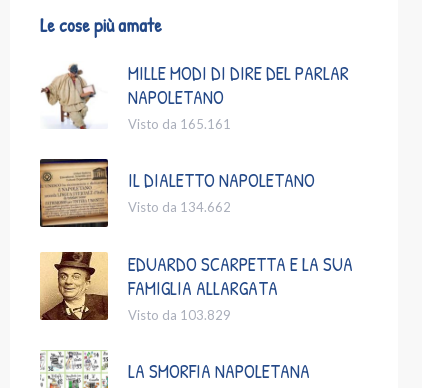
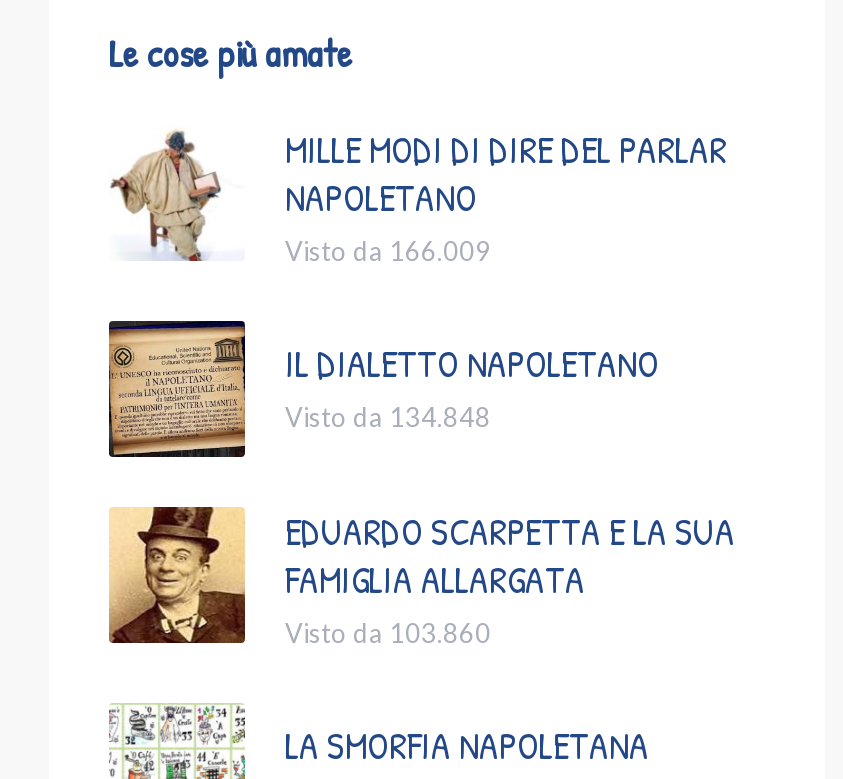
[128,116,231,132] Visto da 165.161 -> [285,235,491,267] Visto da 166.009
[128,199,231,215] Visto da 134.662 -> [285,401,491,433] Visto da 134.848
[128,307,231,323] Visto da 103.829 -> [285,617,491,649] Visto da 103.860

